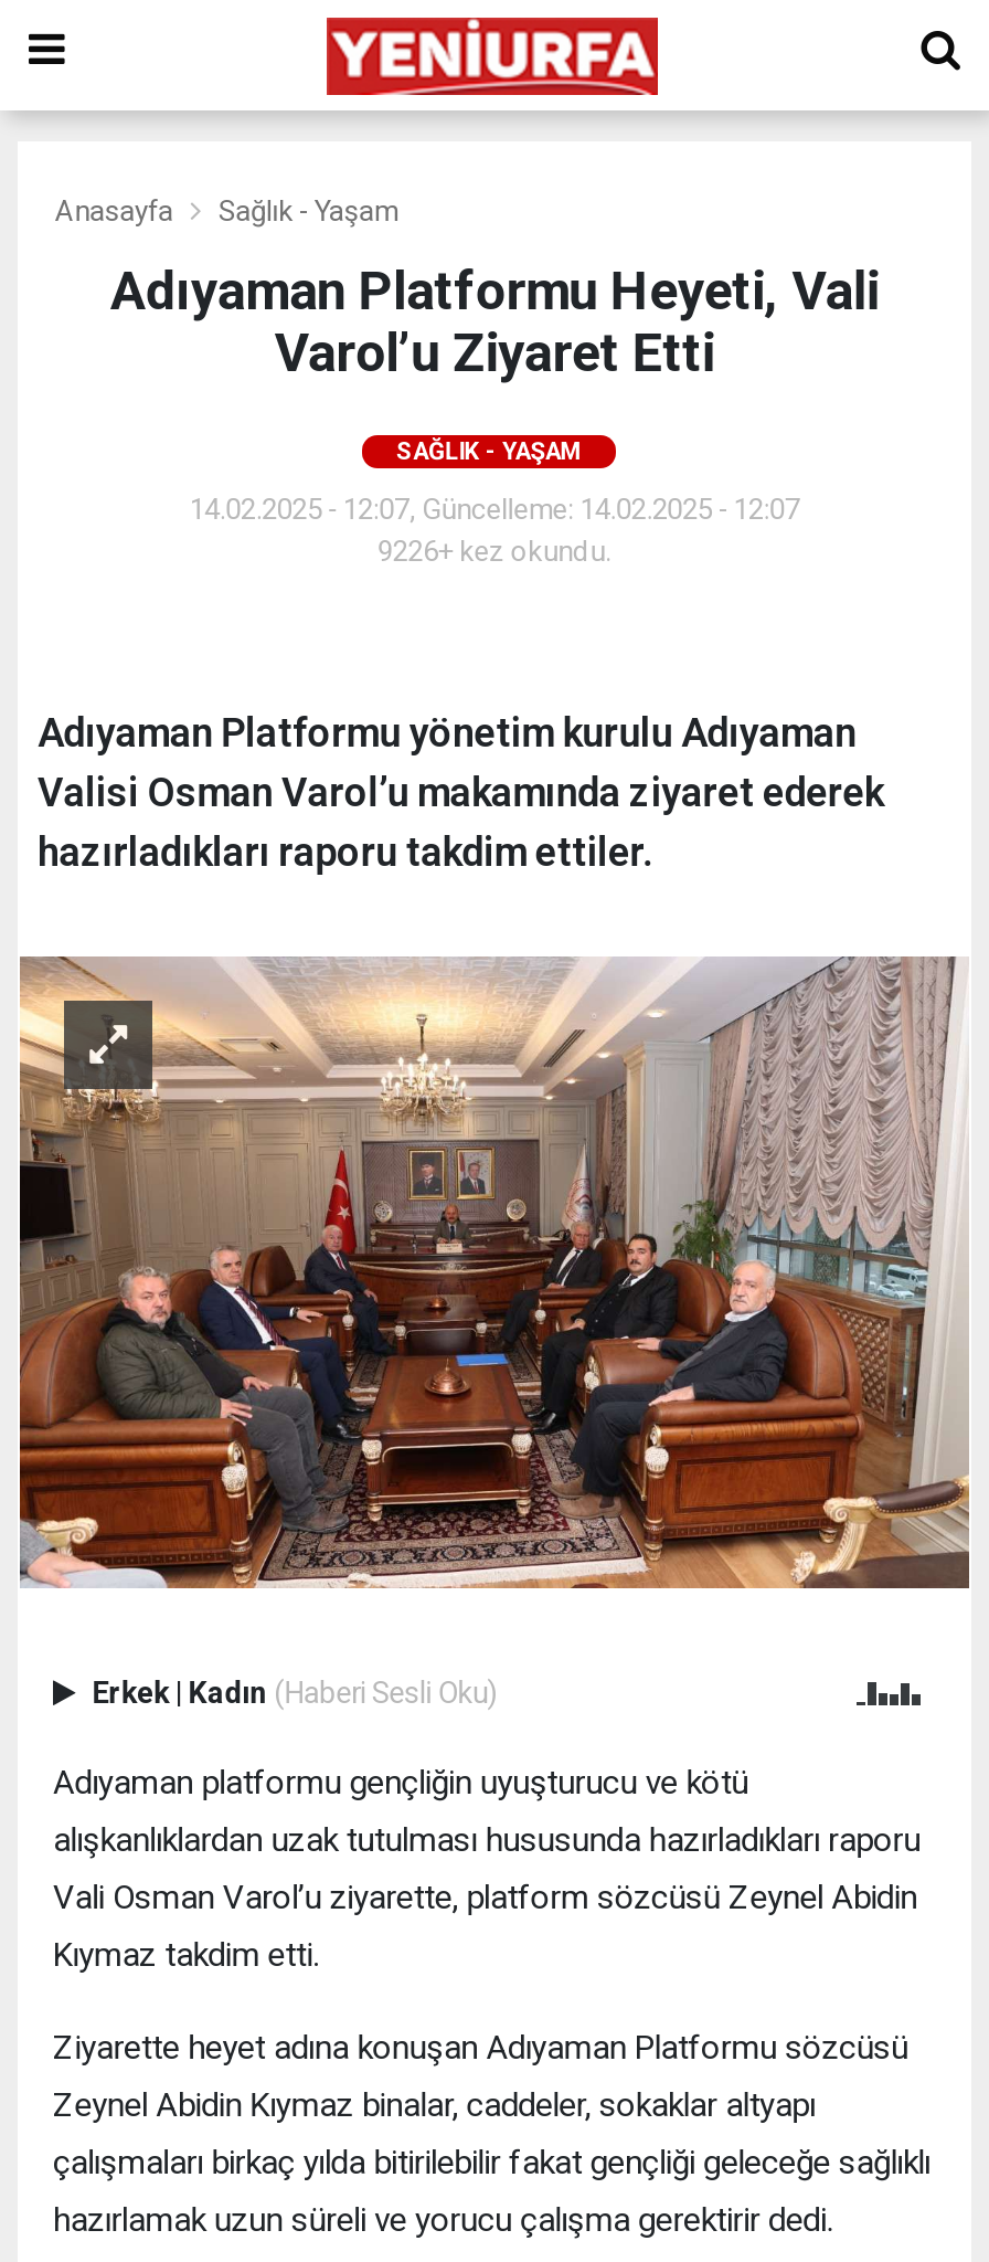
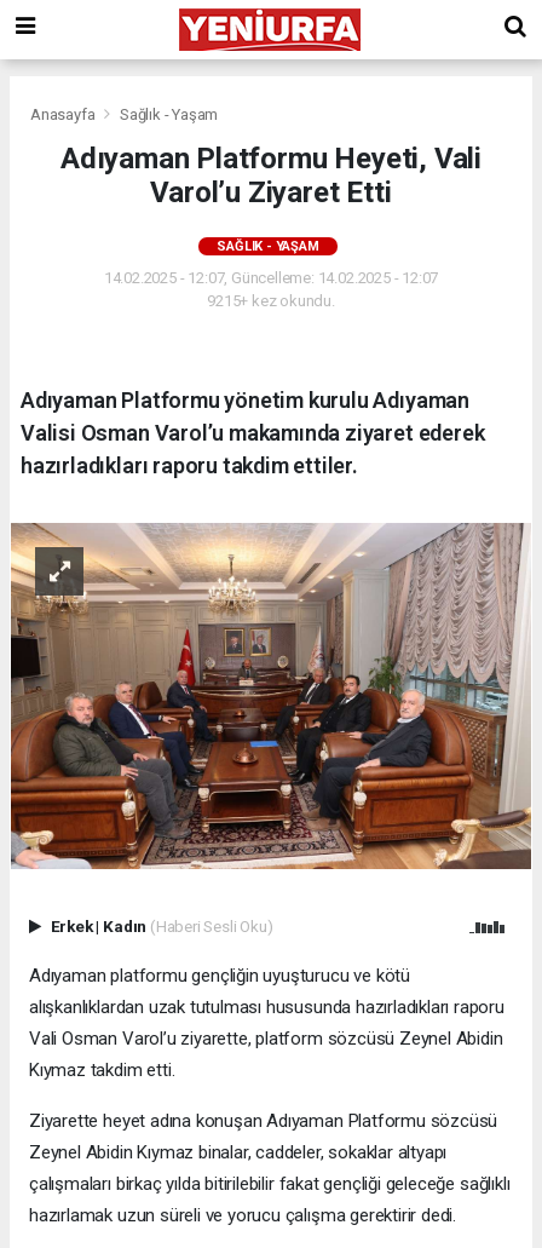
[378,534,611,567] 9226+ kez okundu. -> [207,291,335,310] 9215+ kez okundu.

